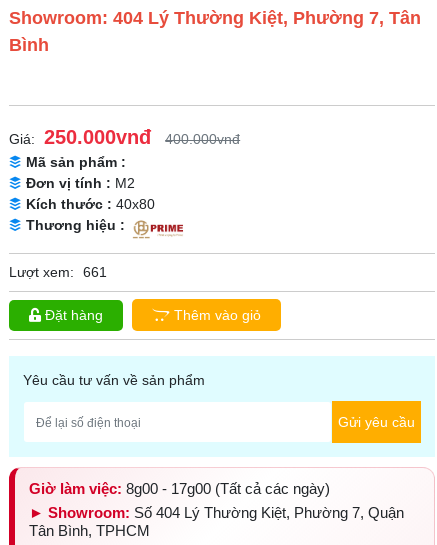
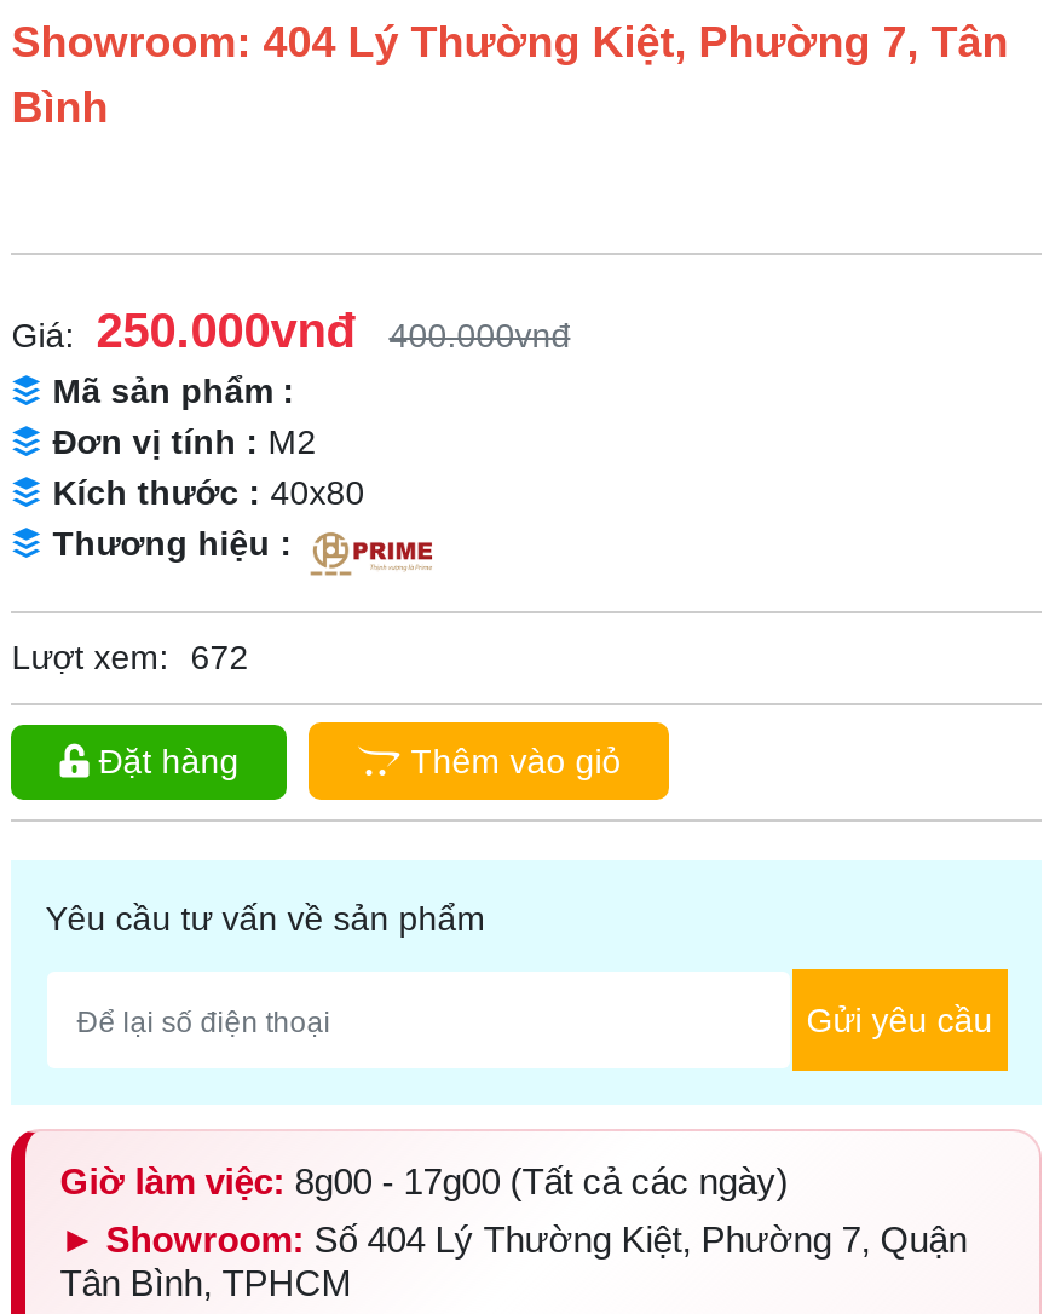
[9,264,107,280] Lượt xem: 661 -> [11,638,248,677] Lượt xem: 672

